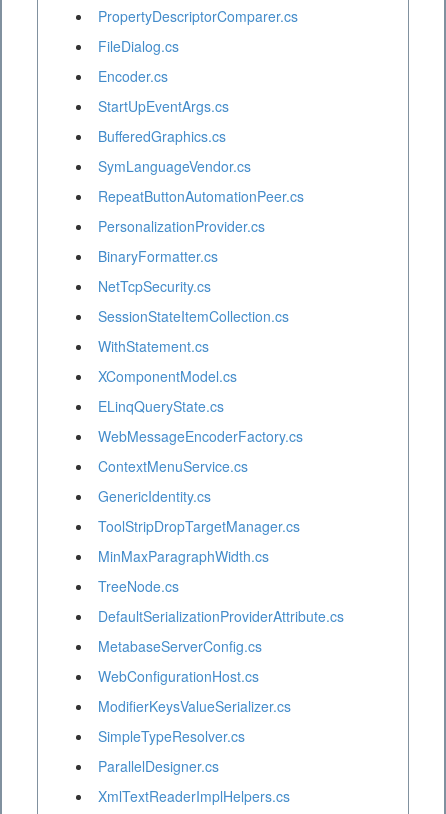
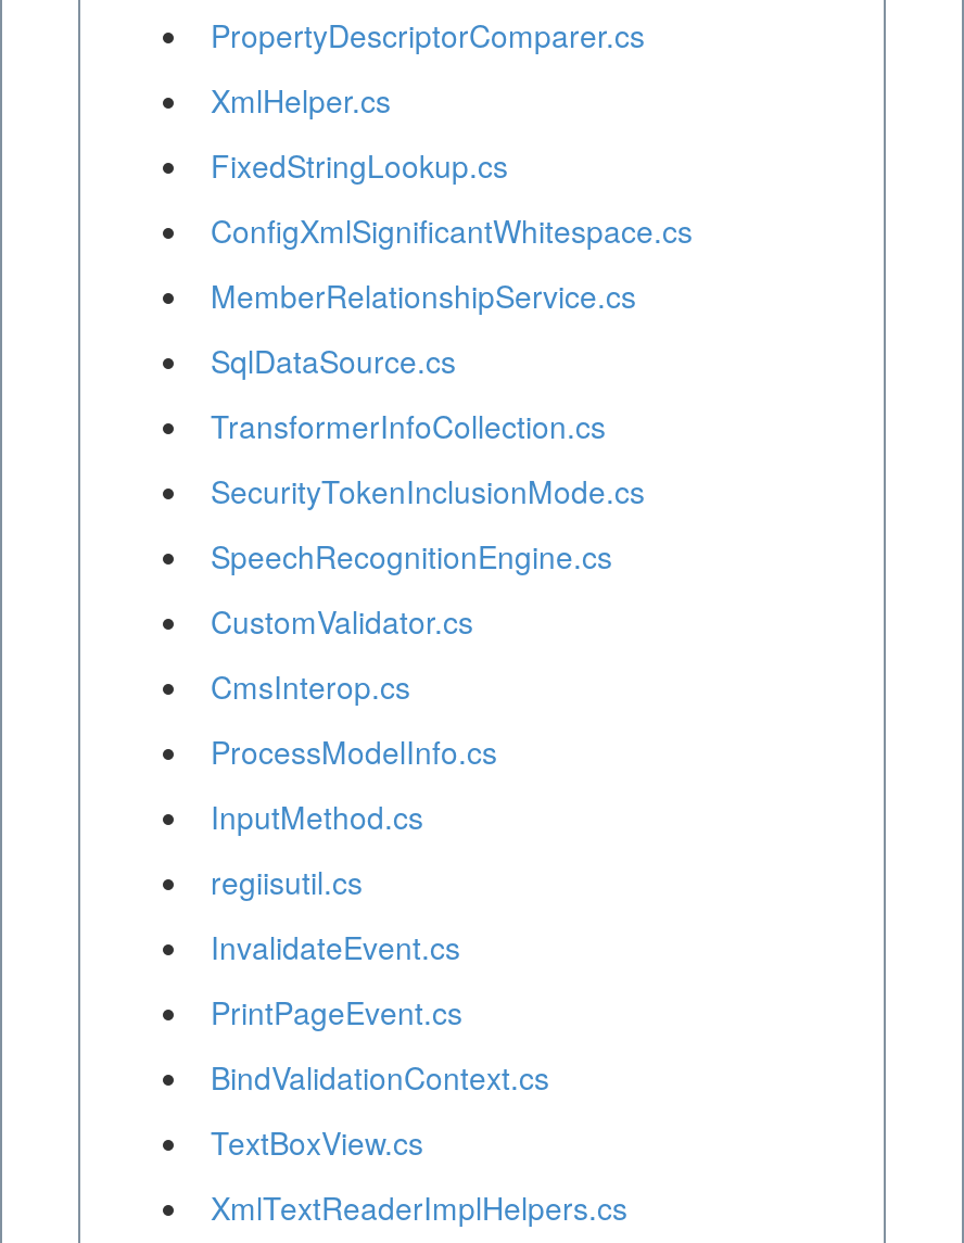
[98,36,344,776] FileDialog.cs | Encoder.cs | StartUpEventArgs.cs | BufferedGraphics.cs | SymLanguageVendor.cs | RepeatButtonAutomationPeer.cs | PersonalizationProvider.cs | BinaryFormatter.cs | NetTcpSecurity.cs | SessionStateItemCollection.cs | WithStatement.cs | XComponentModel.cs | ELinqQueryState.cs | WebMessageEncoderFactory.cs | ContextMenuService.cs | GenericIdentity.cs | ToolStripDropTargetManager.cs | MinMaxParagraphWidth.cs | TreeNode.cs | DefaultSerializationProviderAttribute.cs | MetabaseServerConfig.cs | WebConfigurationHost.cs | ModifierKeysValueSerializer.cs | SimpleTypeResolver.cs | ParallelDesigner.cs -> [211,79,693,1164] XmlHelper.cs | FixedStringLookup.cs | ConfigXmlSignificantWhitespace.cs | MemberRelationshipService.cs | SqlDataSource.cs | TransformerInfoCollection.cs | SecurityTokenInclusionMode.cs | SpeechRecognitionEngine.cs | CustomValidator.cs | CmsInterop.cs | ProcessModelInfo.cs | InputMethod.cs | regiisutil.cs | InvalidateEvent.cs | PrintPageEvent.cs | BindValidationContext.cs | TextBoxView.cs

